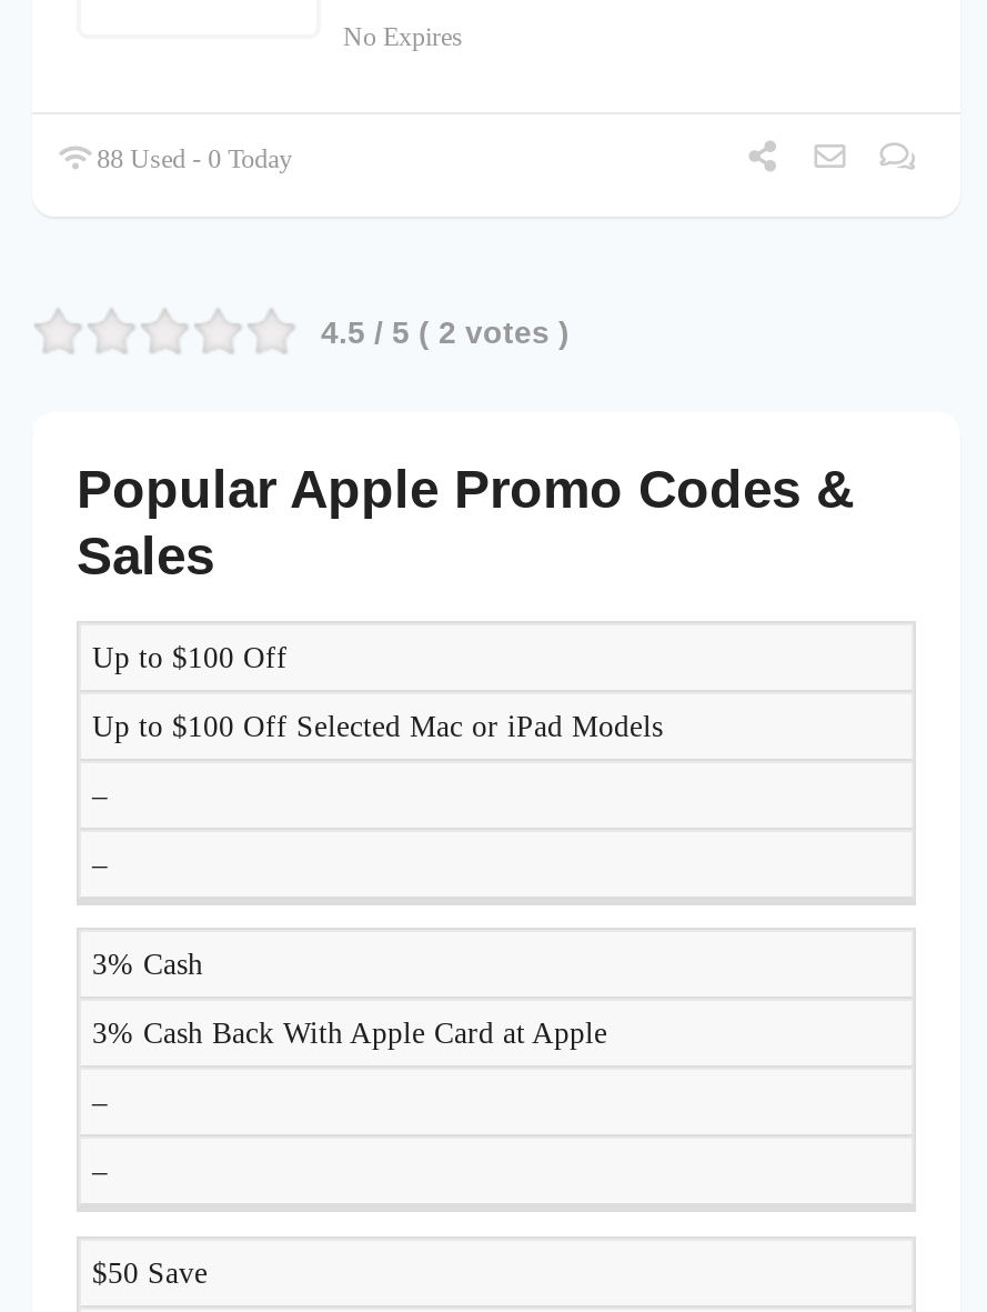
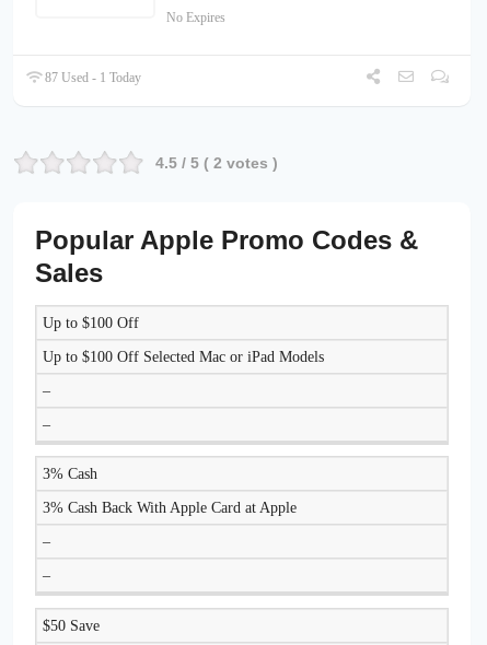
[90,142,292,173] 88 Used - 0 Today -> [42,69,141,85] 87 Used - 1 Today

